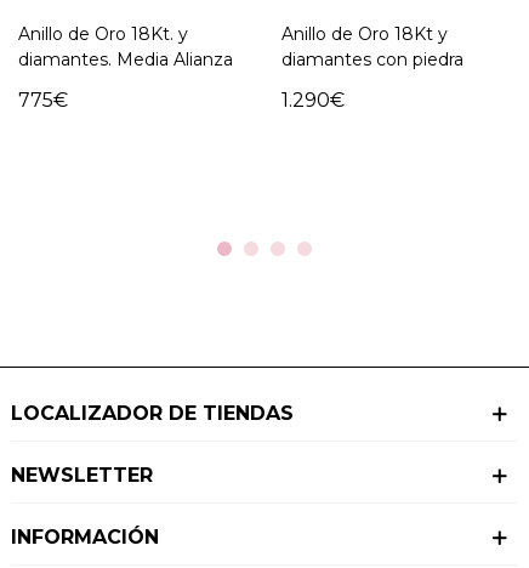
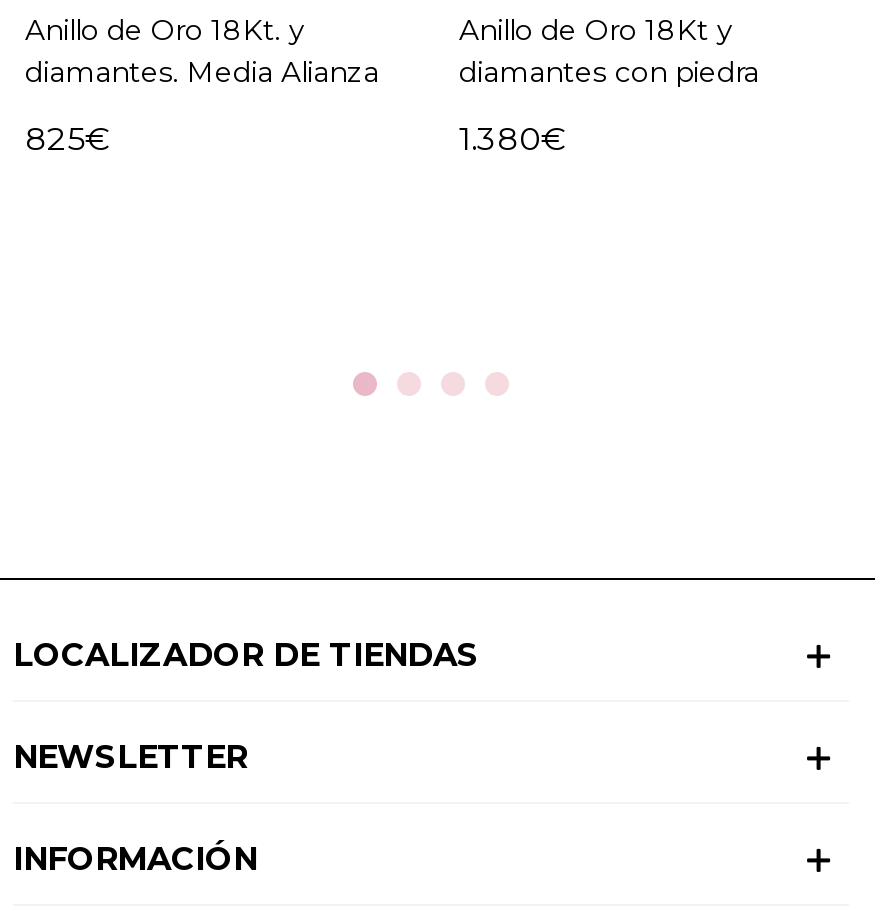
[18,88,68,111] 775€ -> [25,120,109,158] 825€
[281,88,345,111] 1.290€ -> [459,120,565,158] 1.380€

